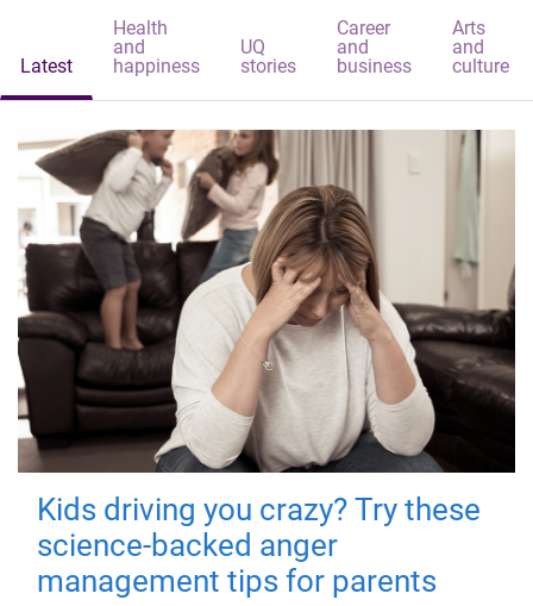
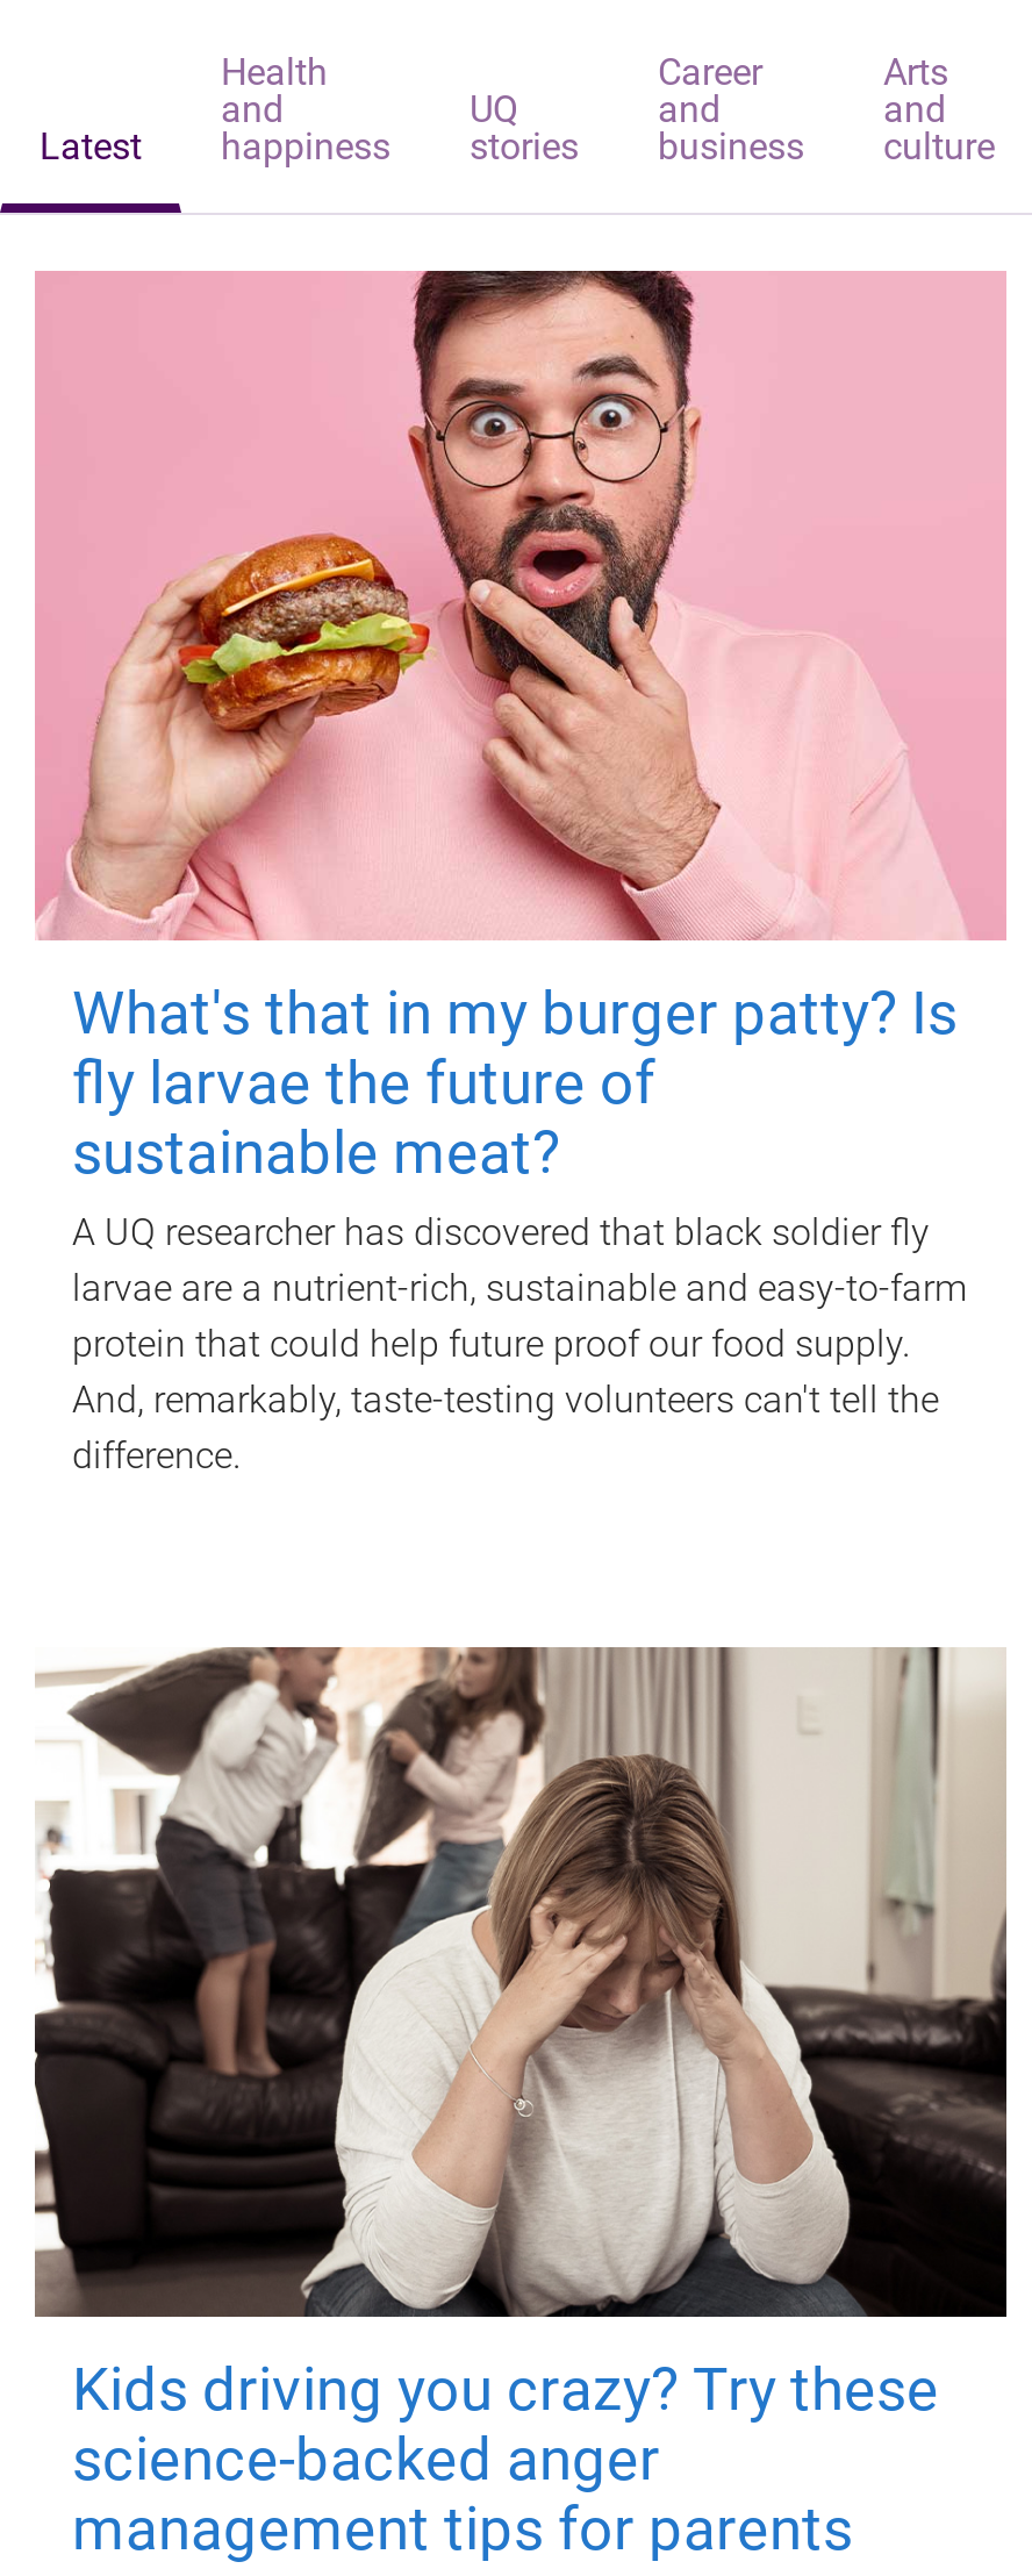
none -> [35,269,1006,1477] [image] | What's that in my burger patty? Is | fly larvae the future of | sustainable meat? | A UQ researcher has discovered that black soldier fly | larvae are a nutrient-rich, sustainable and easy-to-farm | protein that could help future proof our food supply. | And, remarkably, taste-testing volunteers can't tell the | difference.

